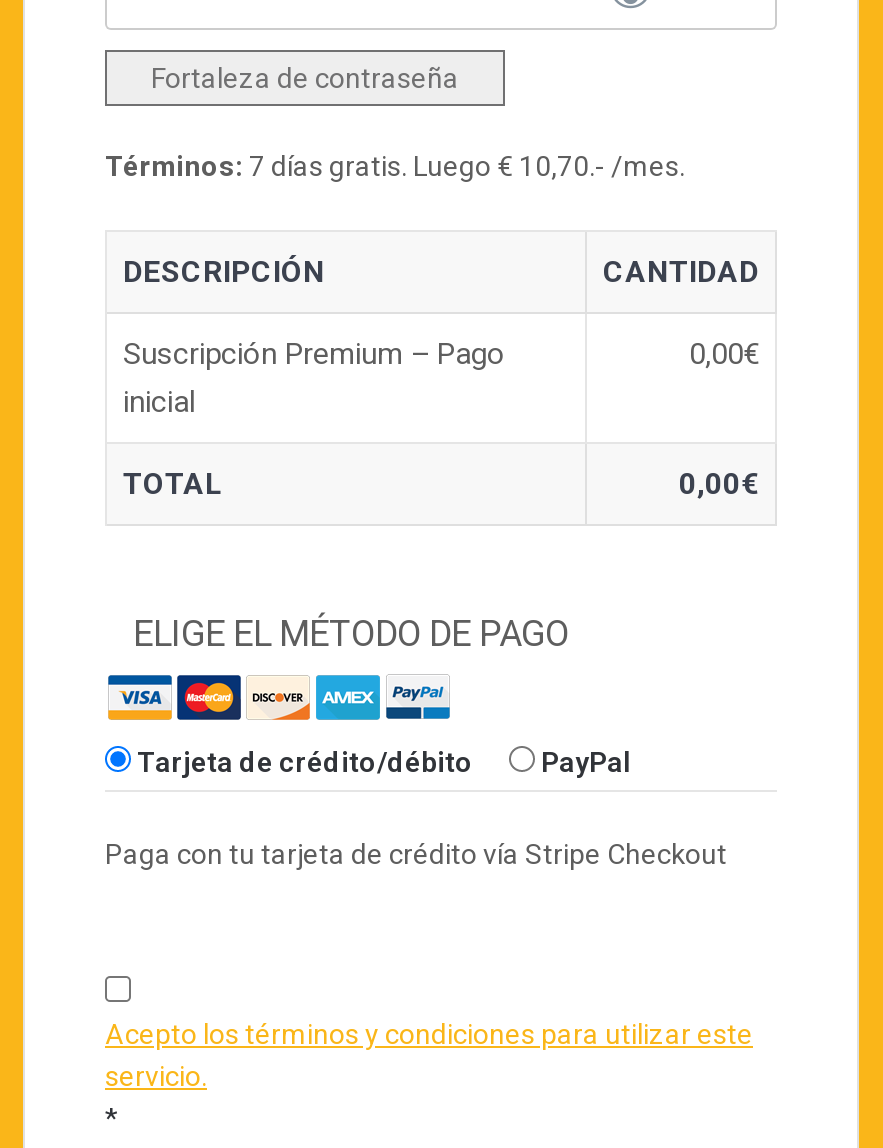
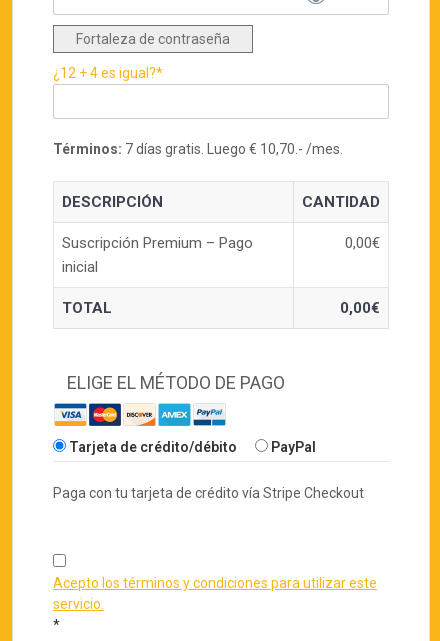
none -> [53,65,163,81] ¿12 + 4 es igual?*

